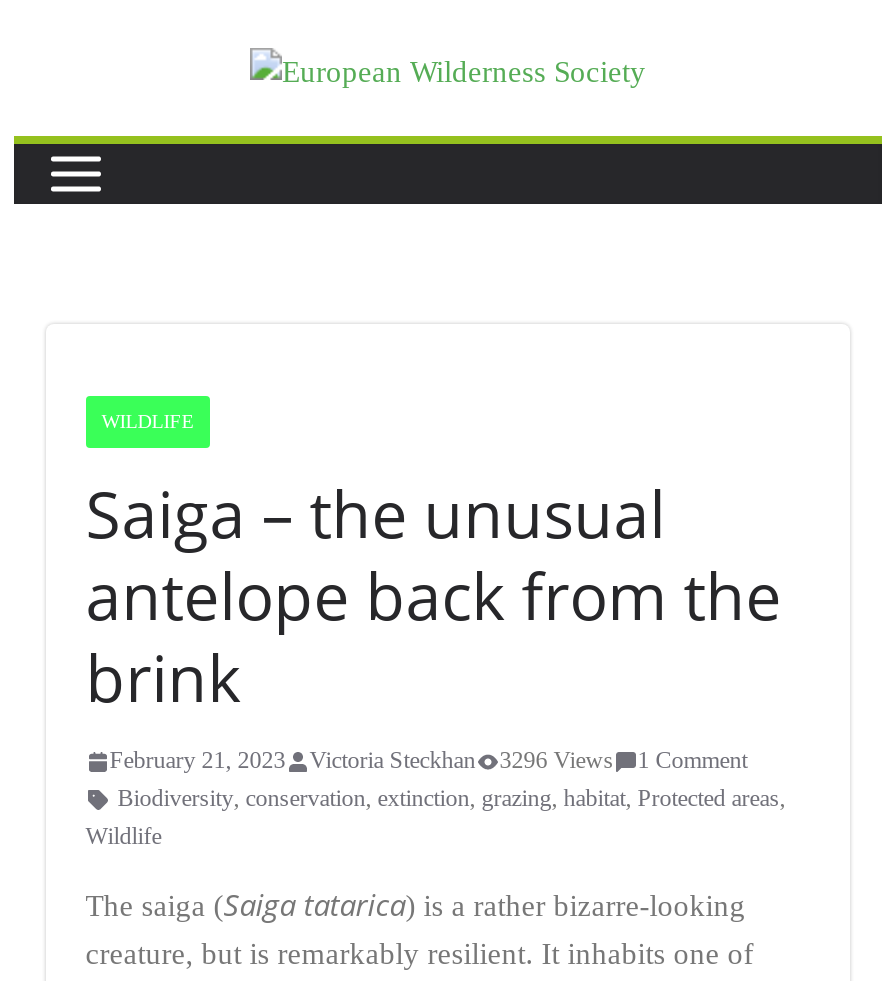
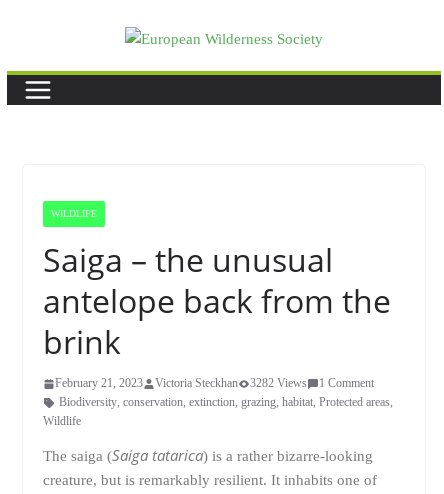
[109,746,747,774] February 21, 2023 Victoria Steckhan 3296 Views 1 Comment -> [55,376,374,390] February 21, 2023 Victoria Steckhan 3282 Views 1 Comment

